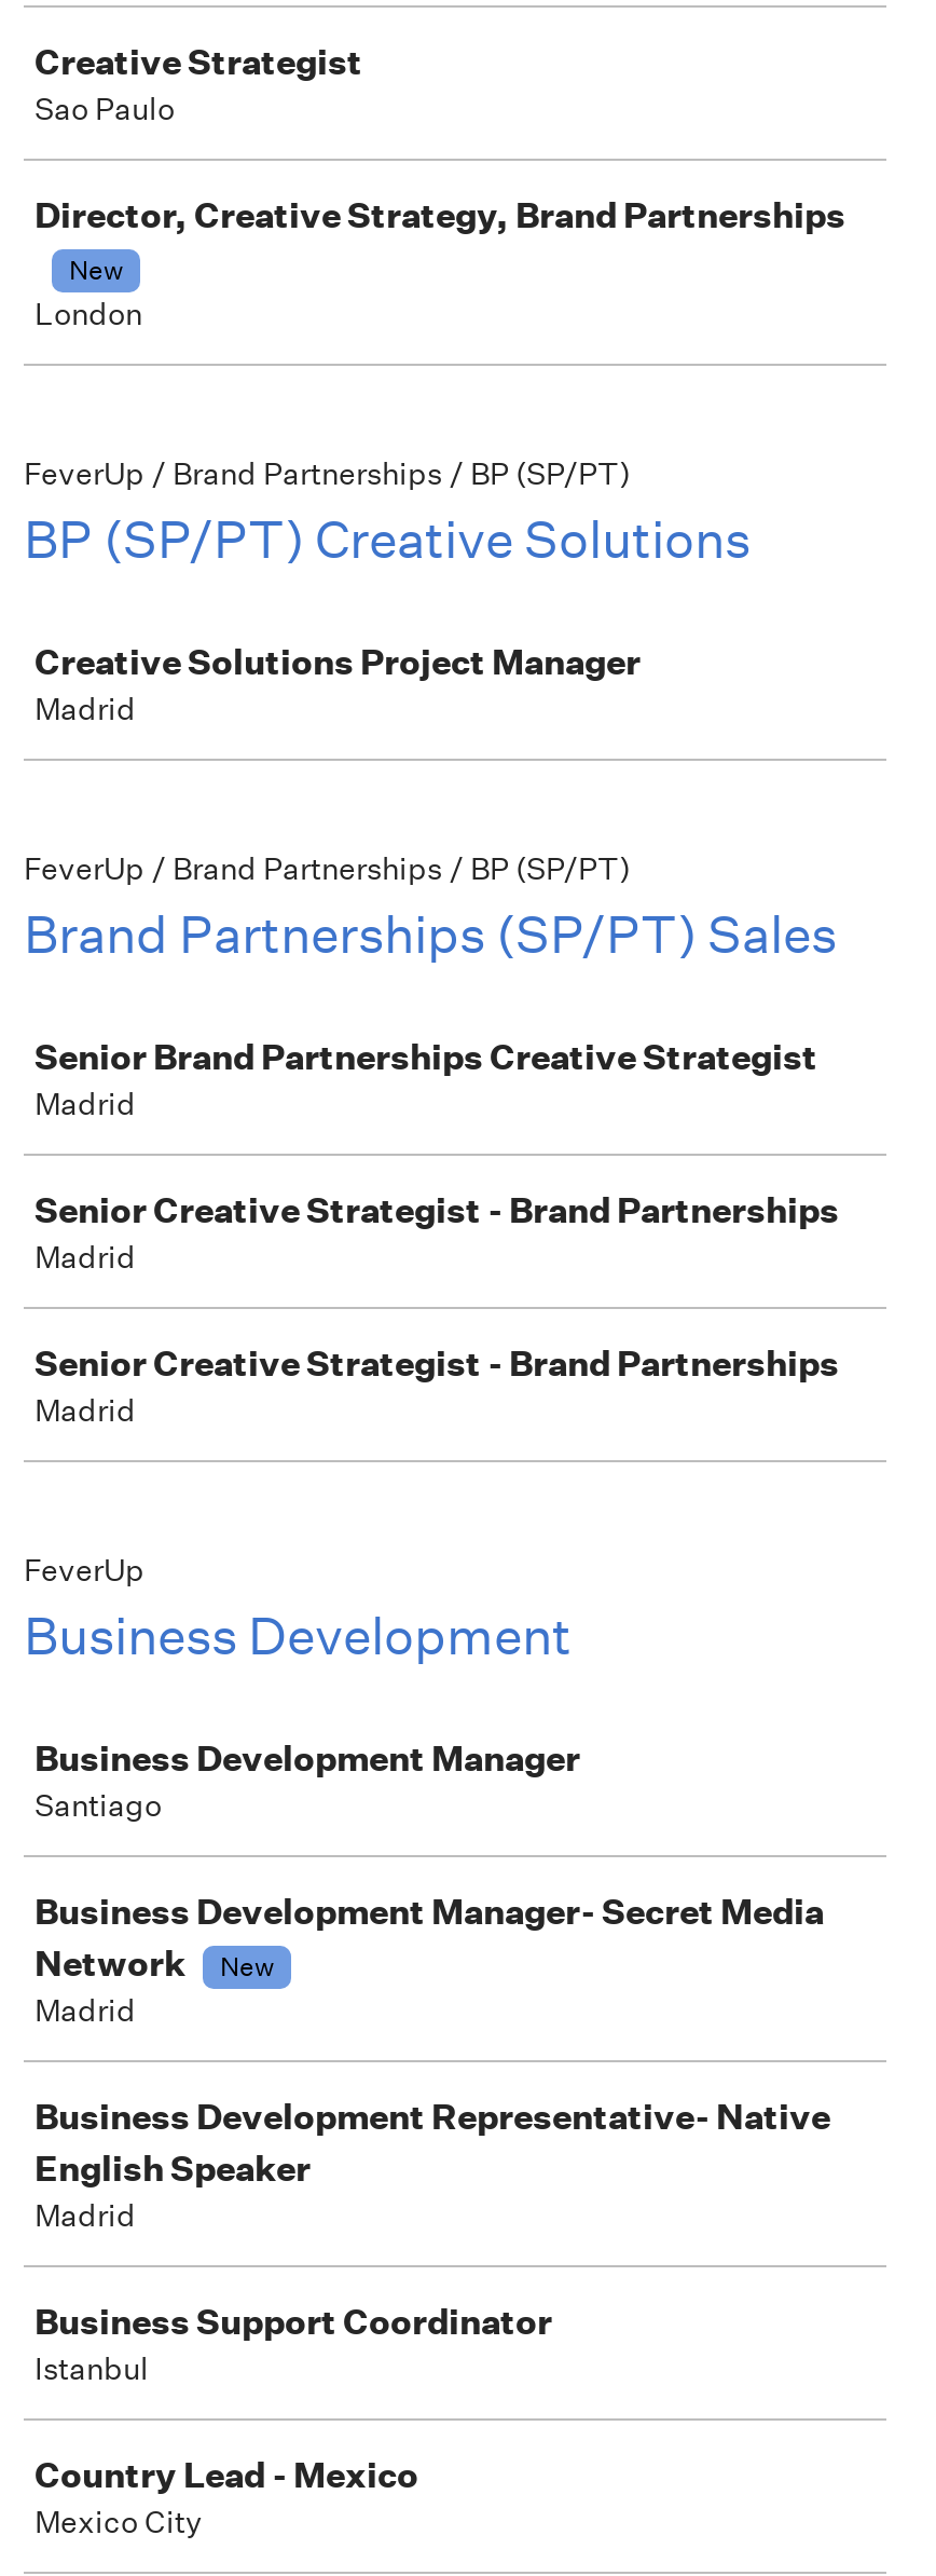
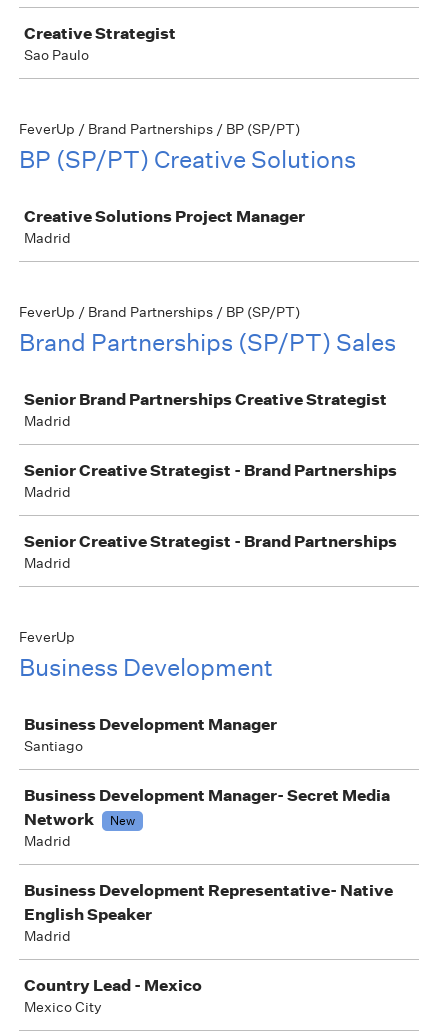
[35,193,845,333] Director, Creative Strategy, Brand Partnerships | New | London -> none
[35,2300,552,2388] Business Support Coordinator | Istanbul -> none

